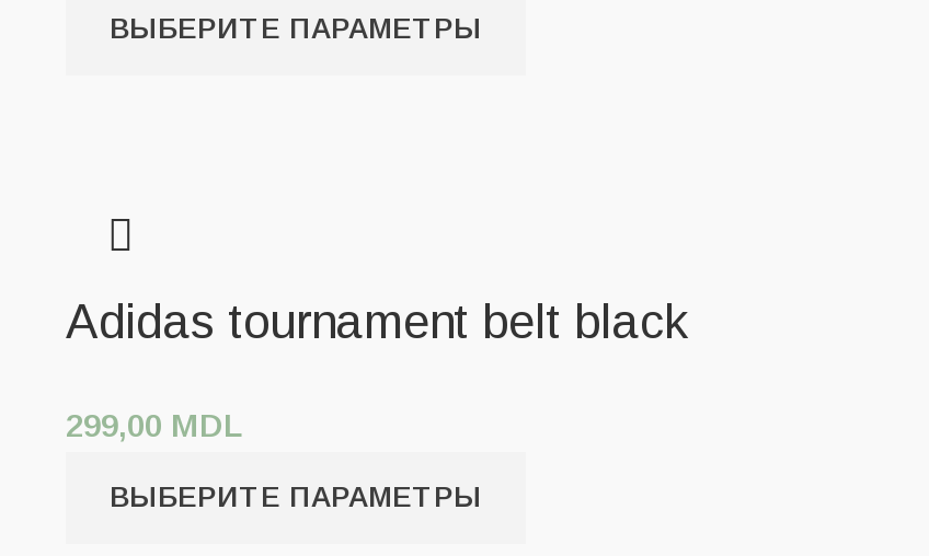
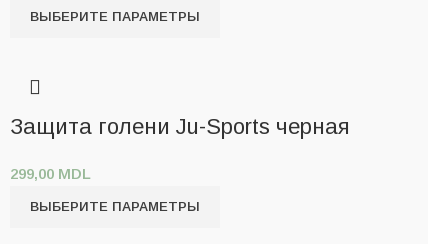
[66,294,688,349] Adidas tournament belt black -> [10,114,350,139] Защита голени Ju-Sports черная

